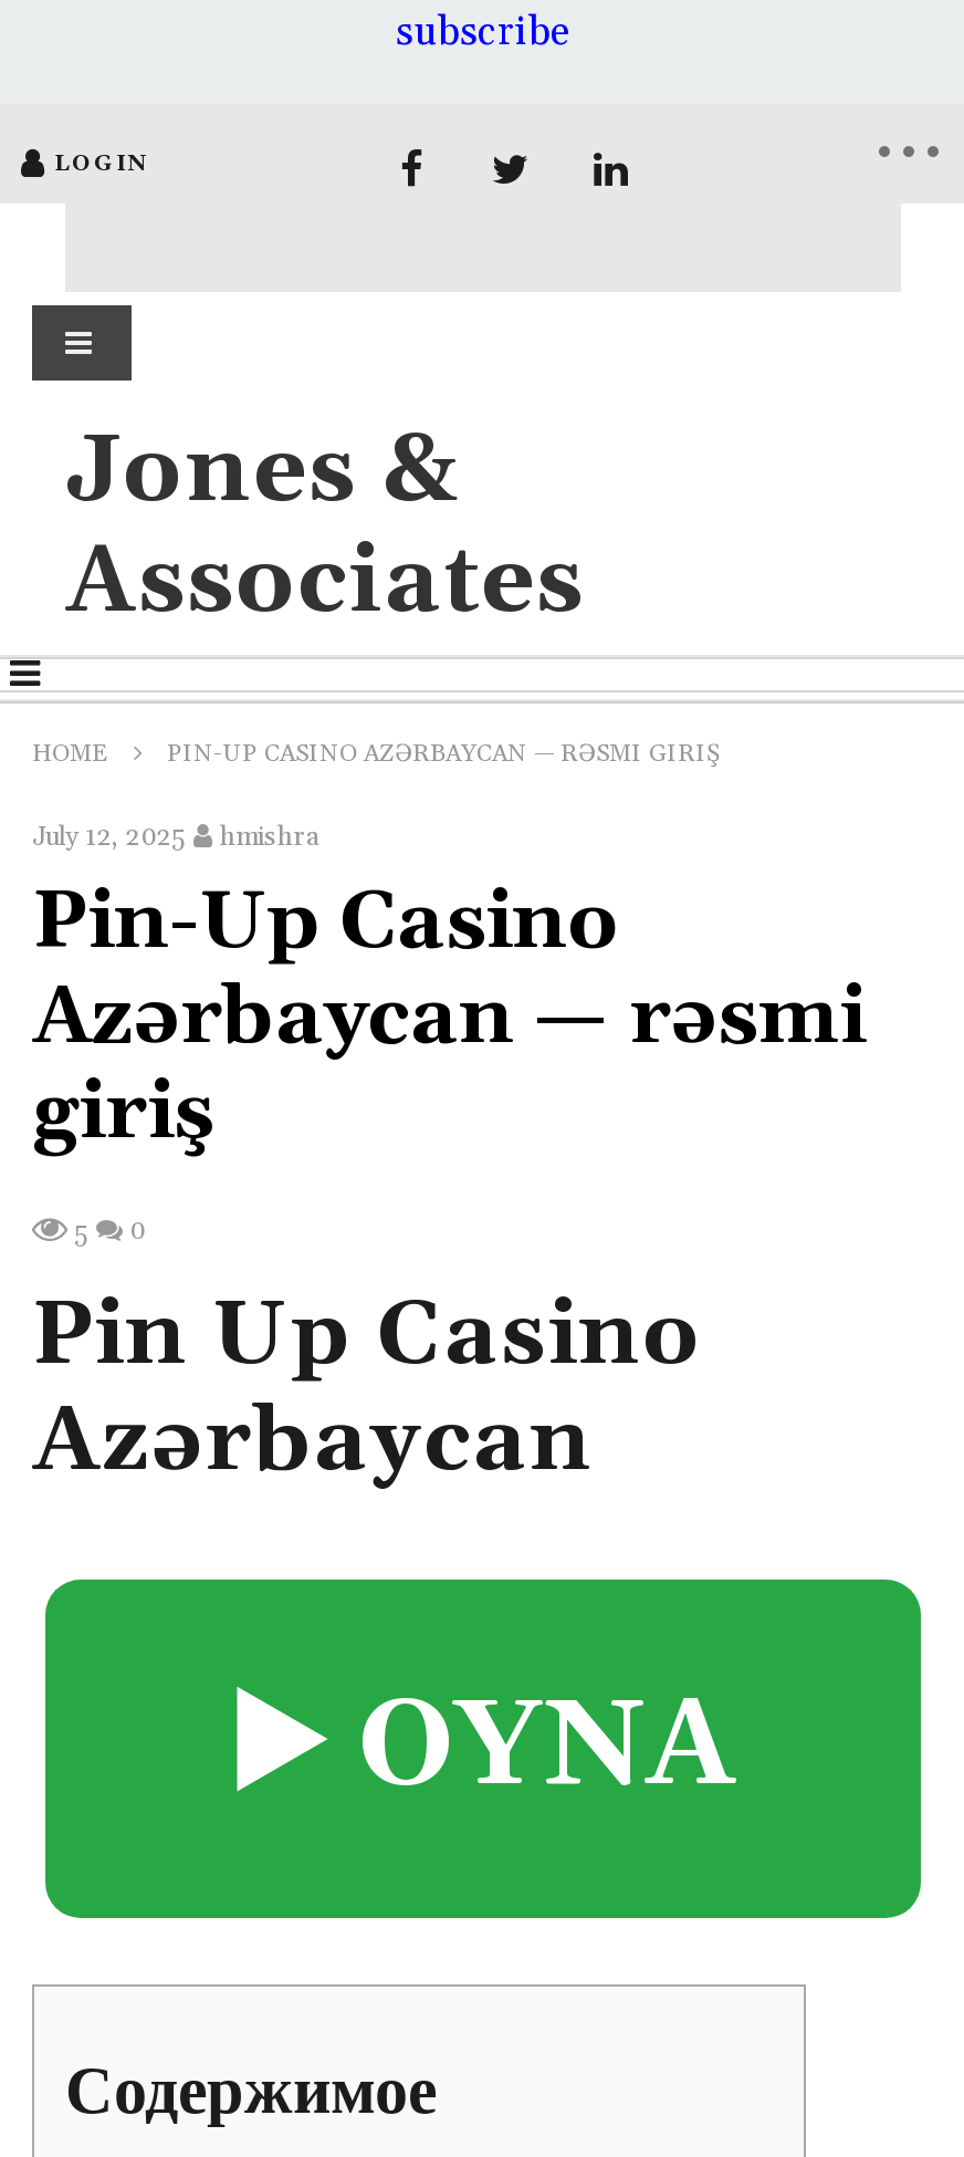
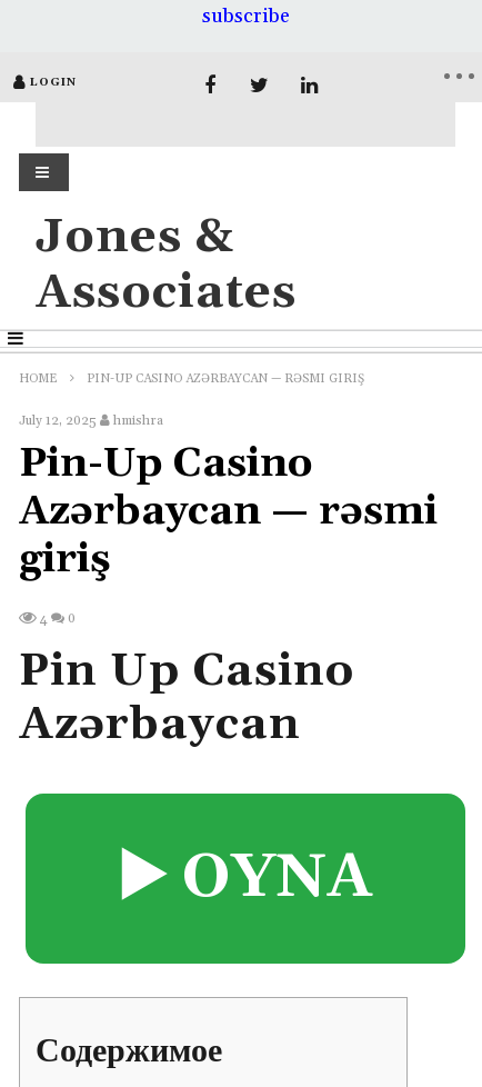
[74,1215,145,1250] 5 0 -> [40,610,76,628] 4 0

